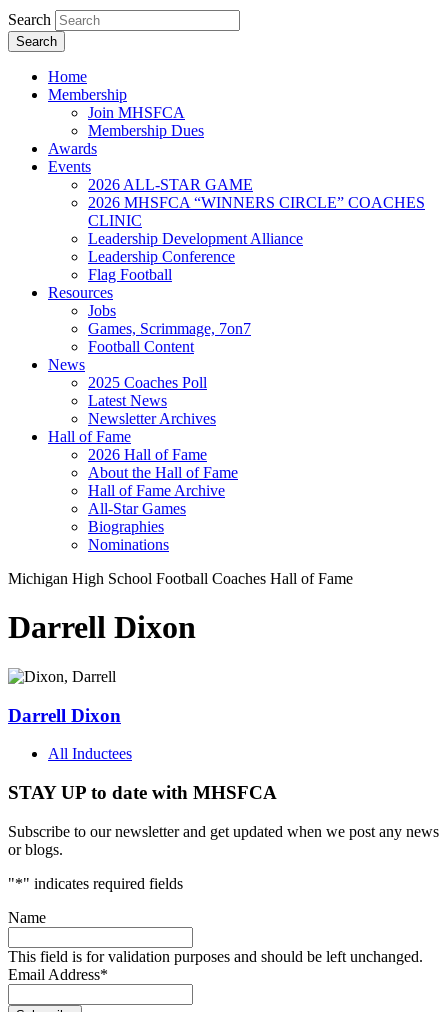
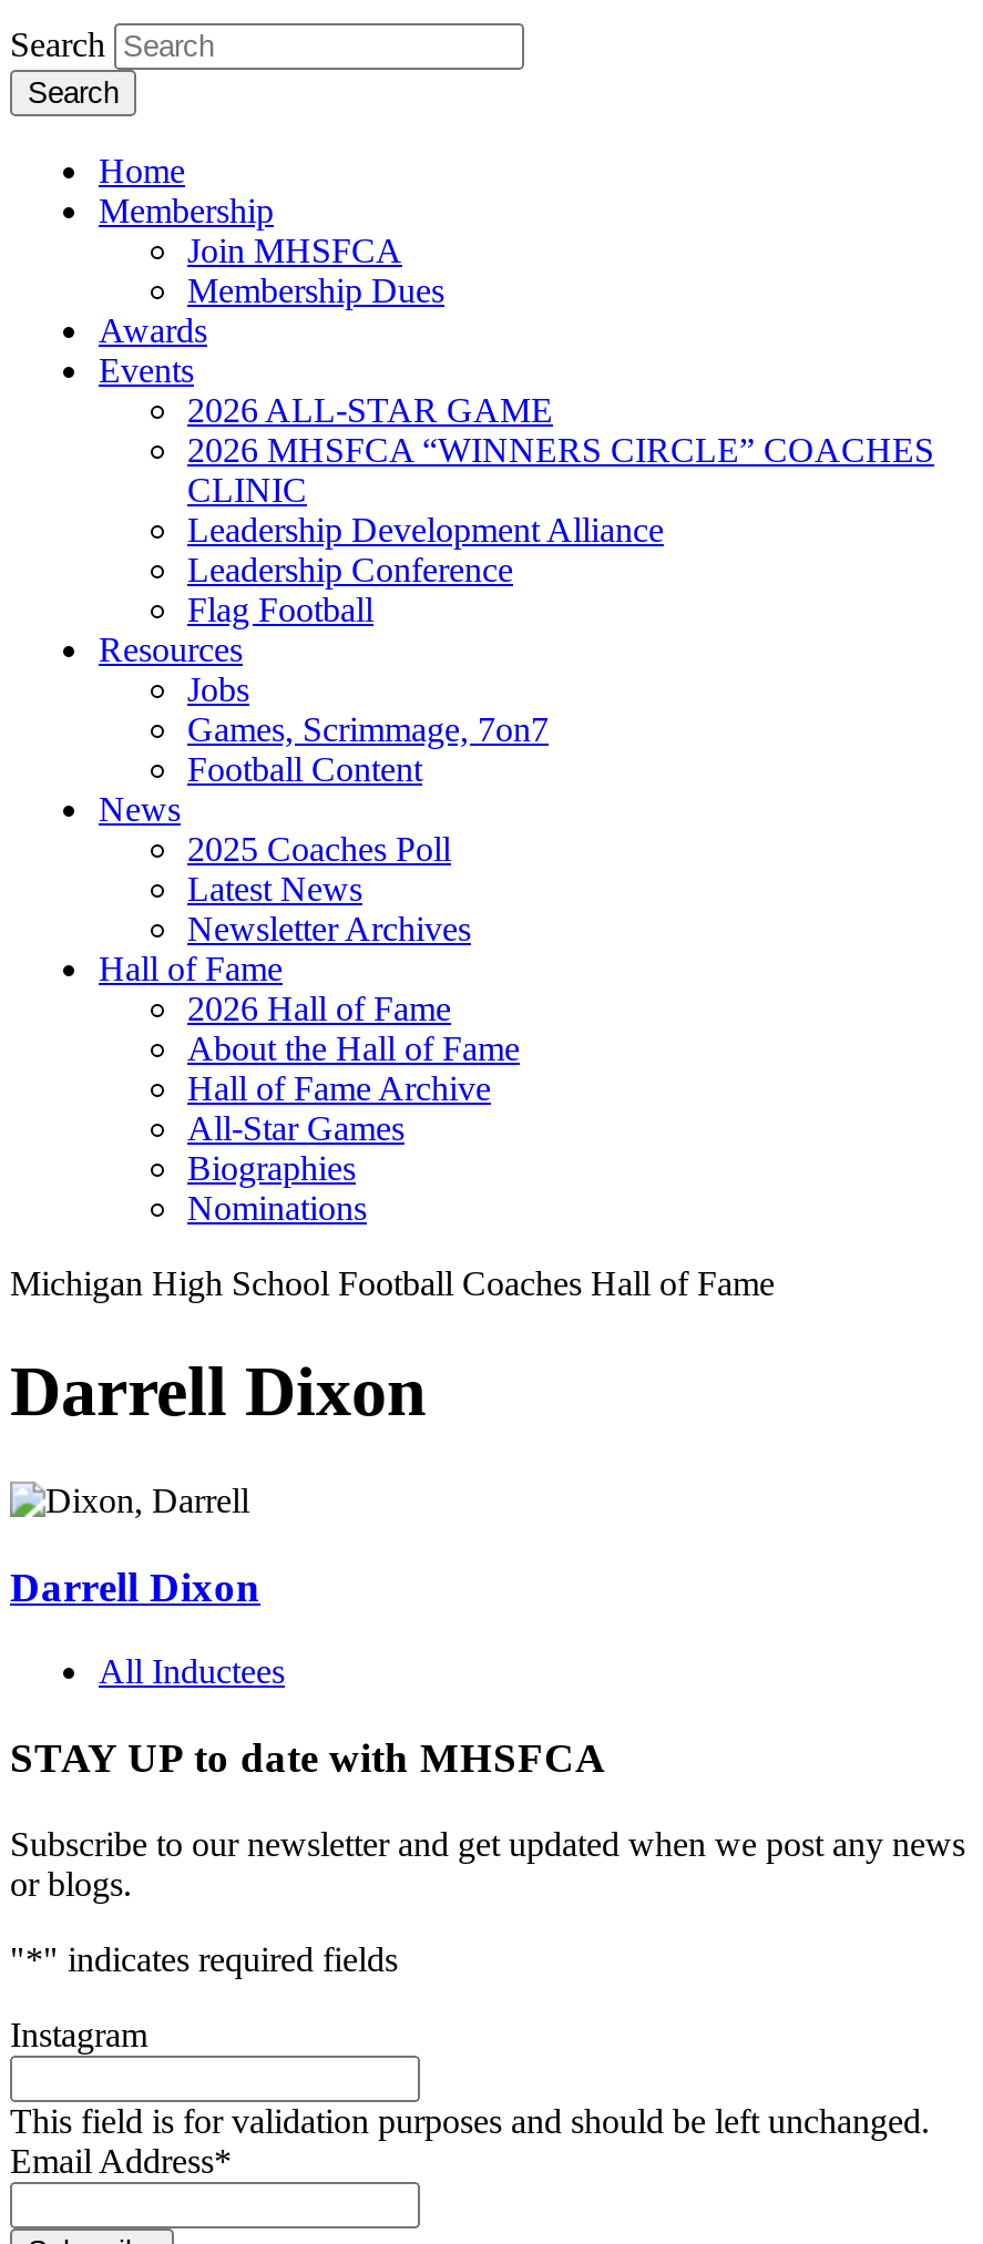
[8,909,46,926] Name -> [10,2015,147,2053] Instagram

